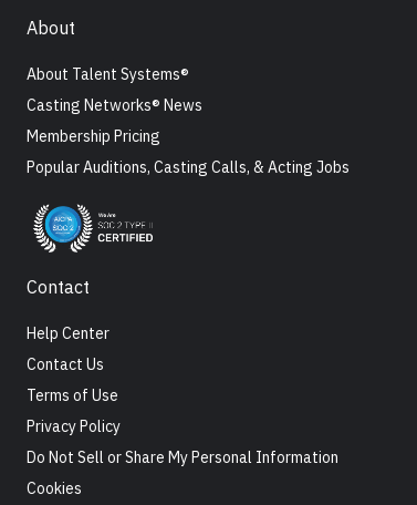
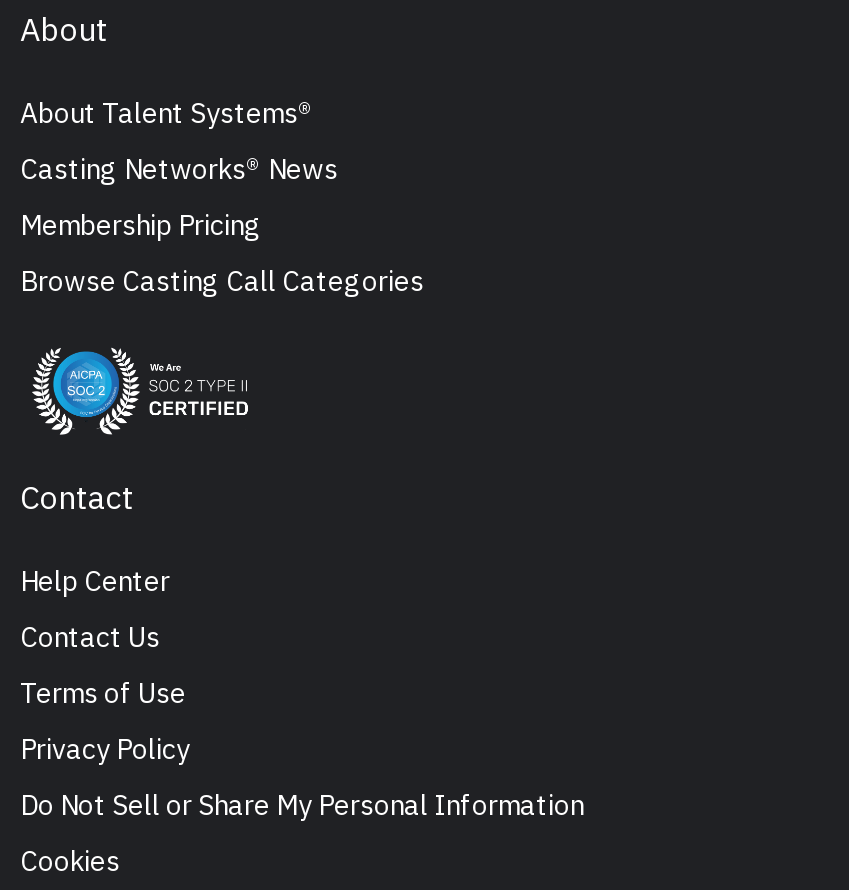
[27,157,350,177] Popular Auditions, Casting Calls, & Acting Jobs -> [20,263,424,299] Browse Casting Call Categories

